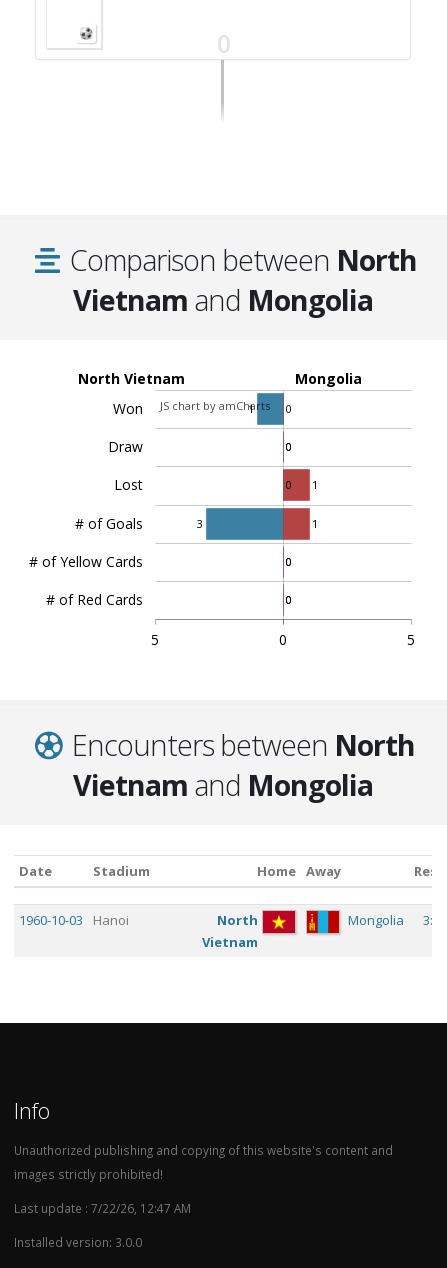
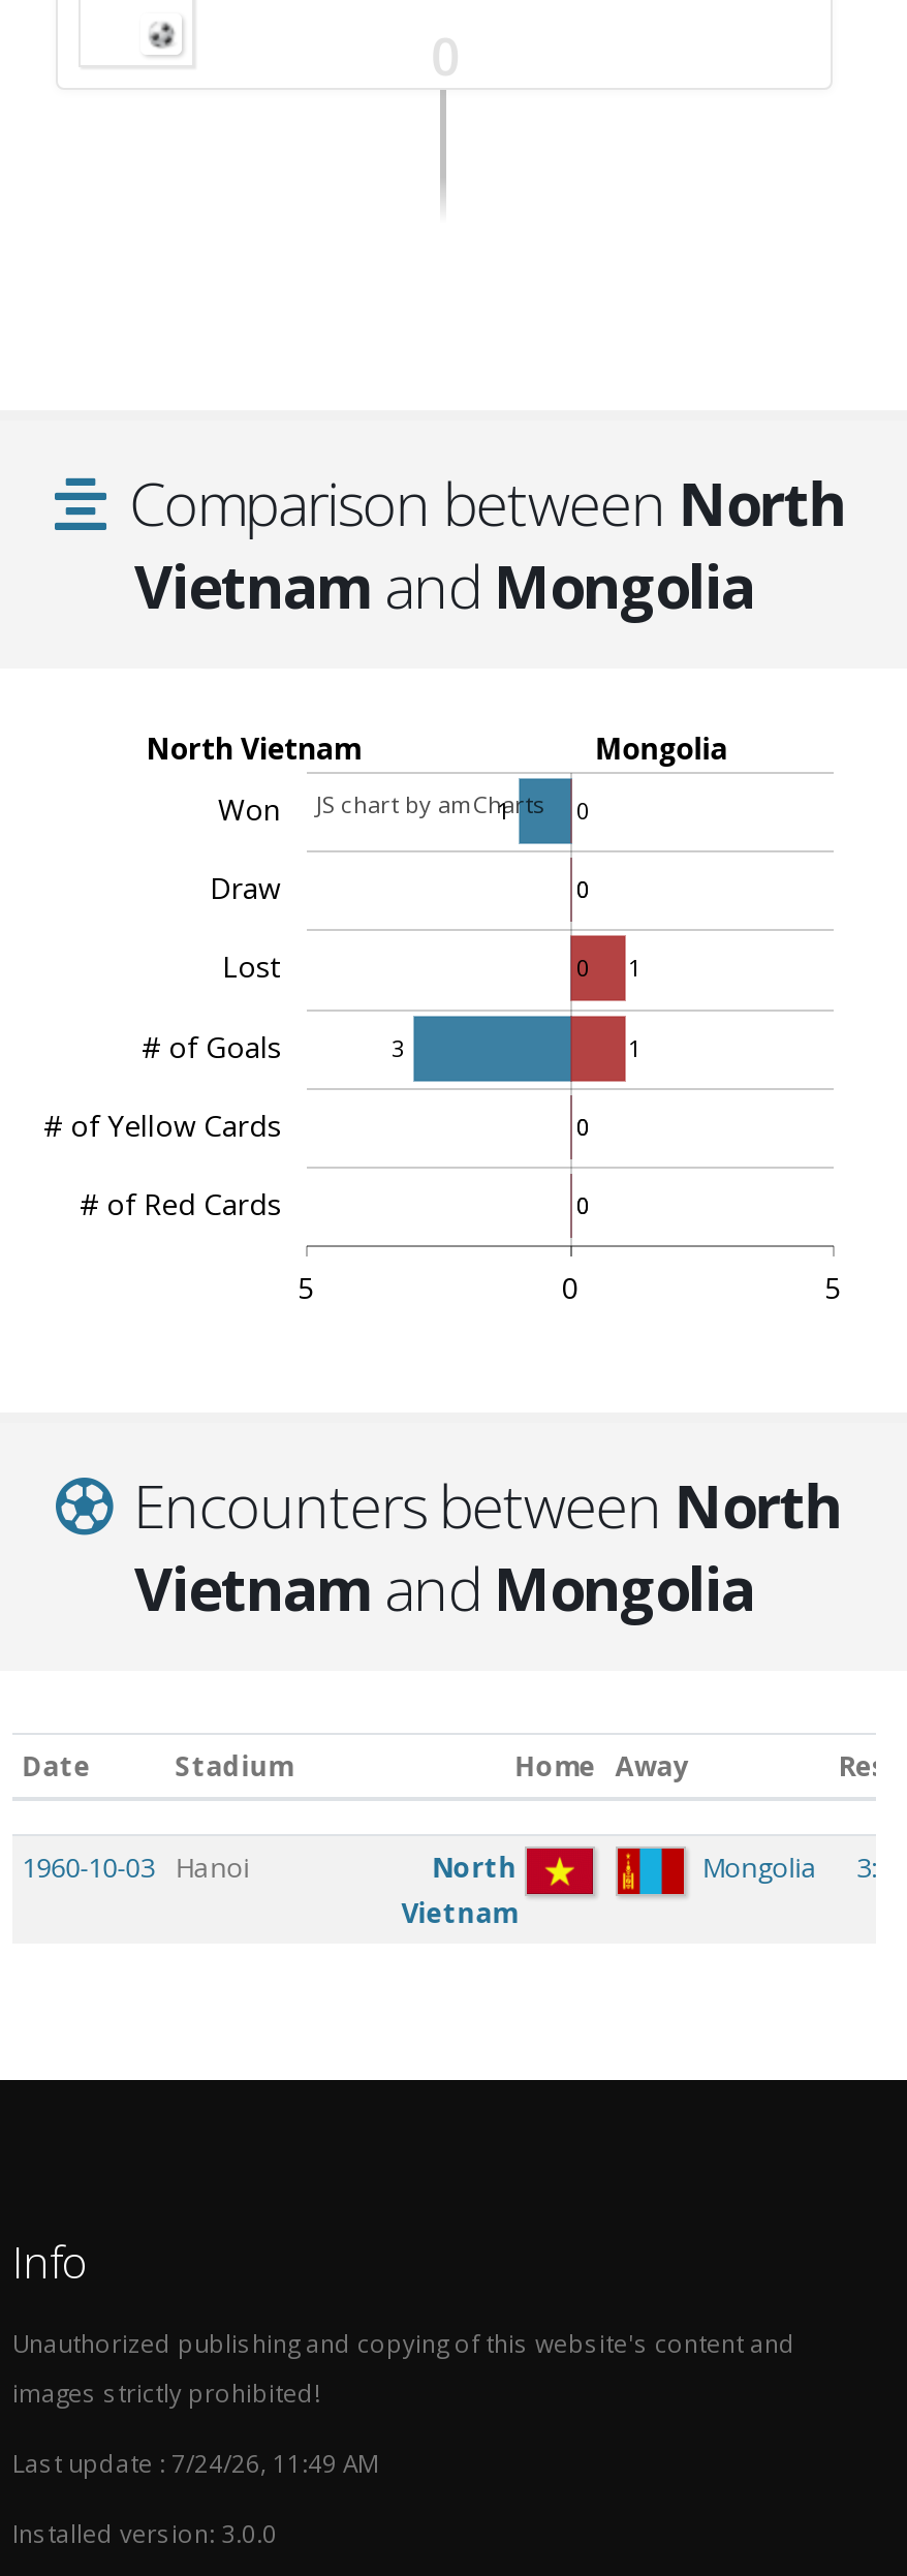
[14,1200,191,1216] Last update : 7/22/26, 12:47 AM -> [12,2446,378,2479] Last update : 7/24/26, 11:49 AM

